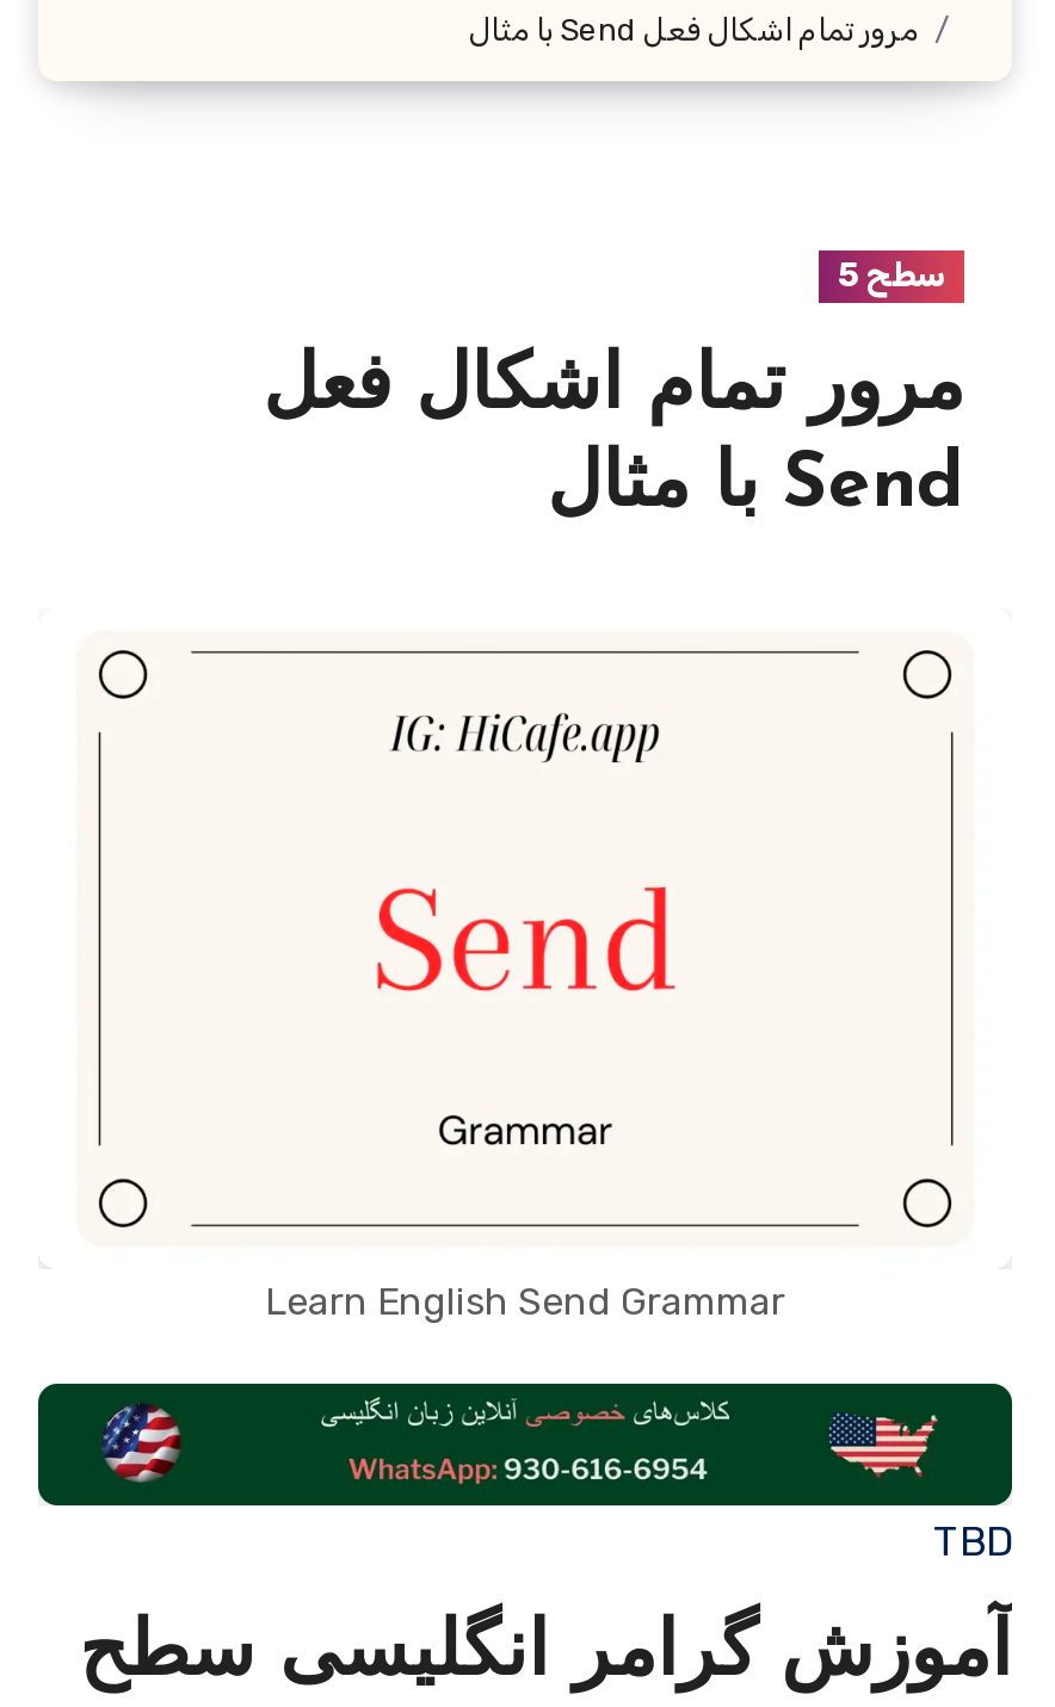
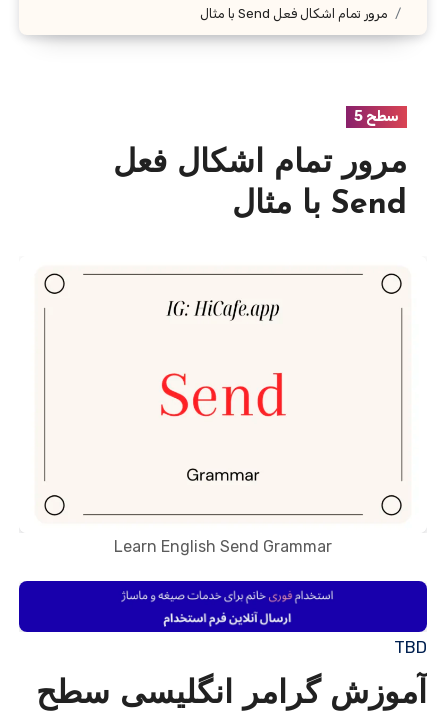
[36,1381,1014,1508] [image] -> [18,580,428,633] [image]

